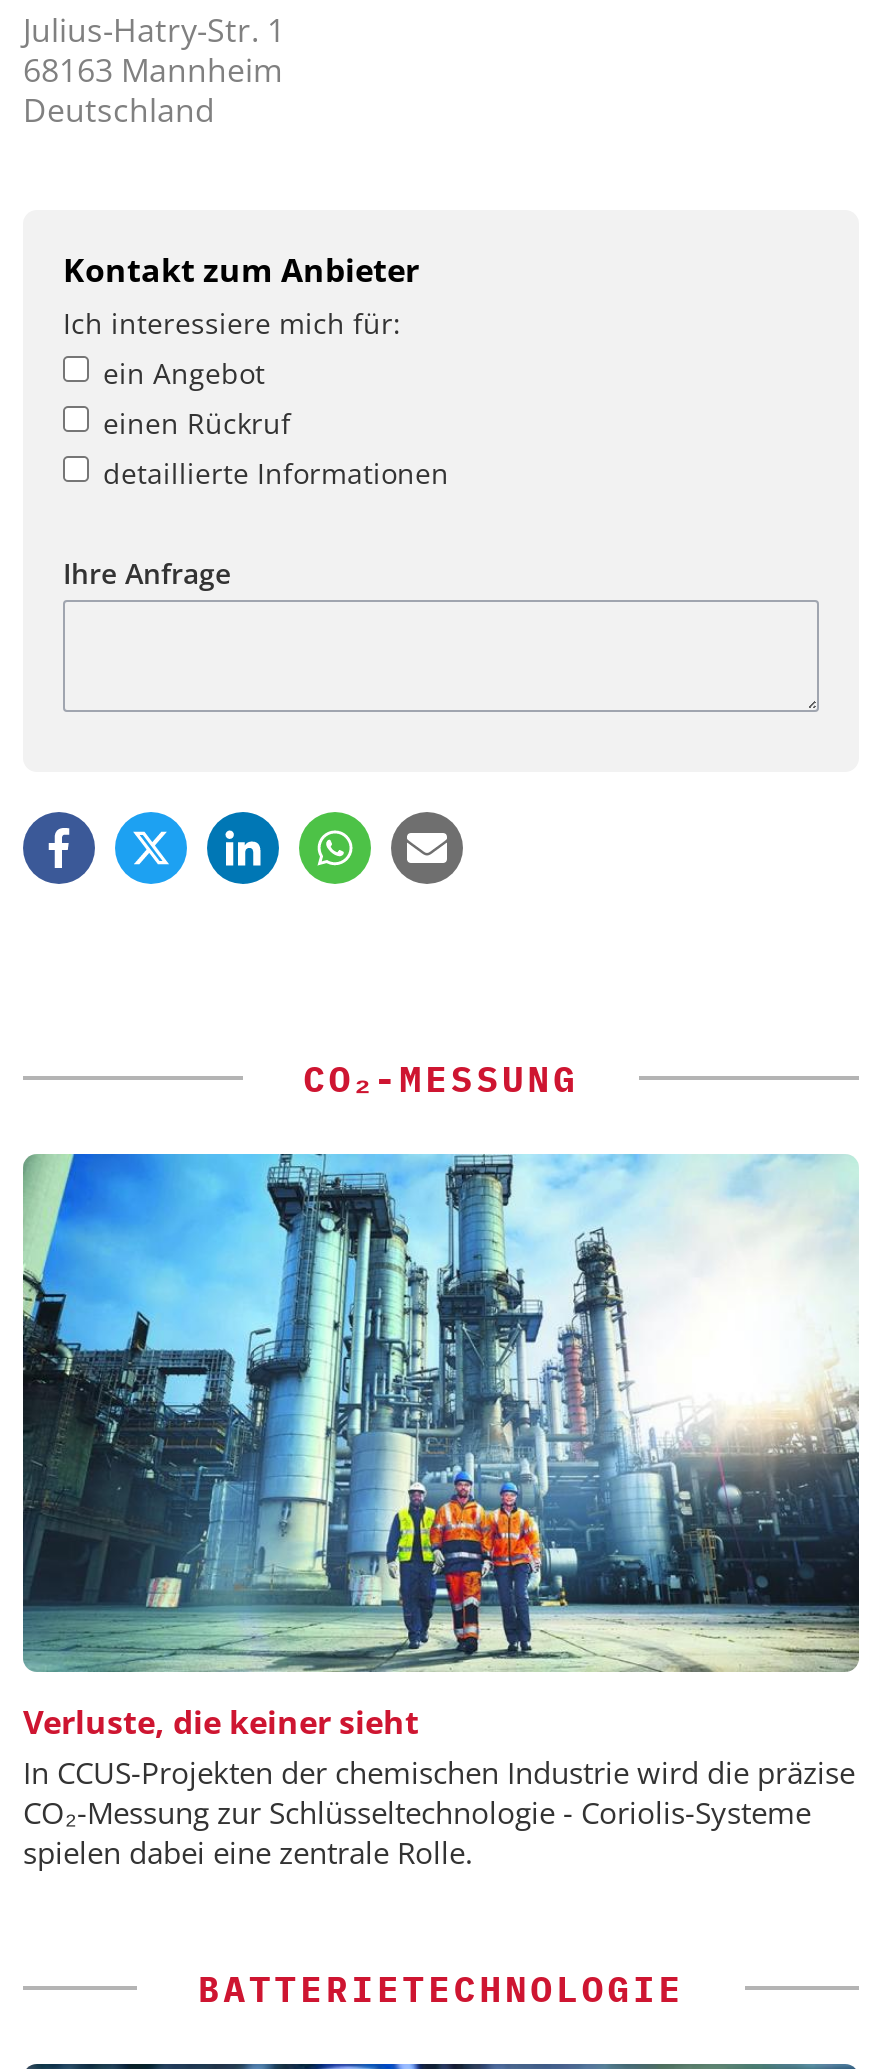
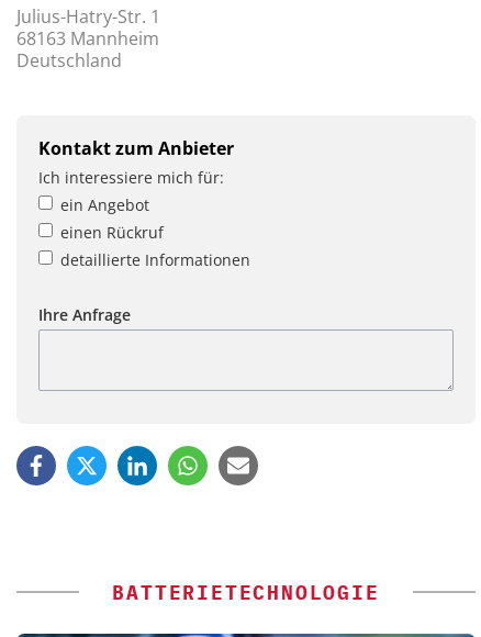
[303,1056,579,1102] CO₂-MESSUNG -> none
[21,1152,861,1871] [image] | Verluste, die keiner sieht | In CCUS-Projekten der chemischen Industrie wird die präzise | CO₂-Messung zur Schlüsseltechnologie - Coriolis-Systeme | spielen dabei eine zentrale Rolle. -> none

